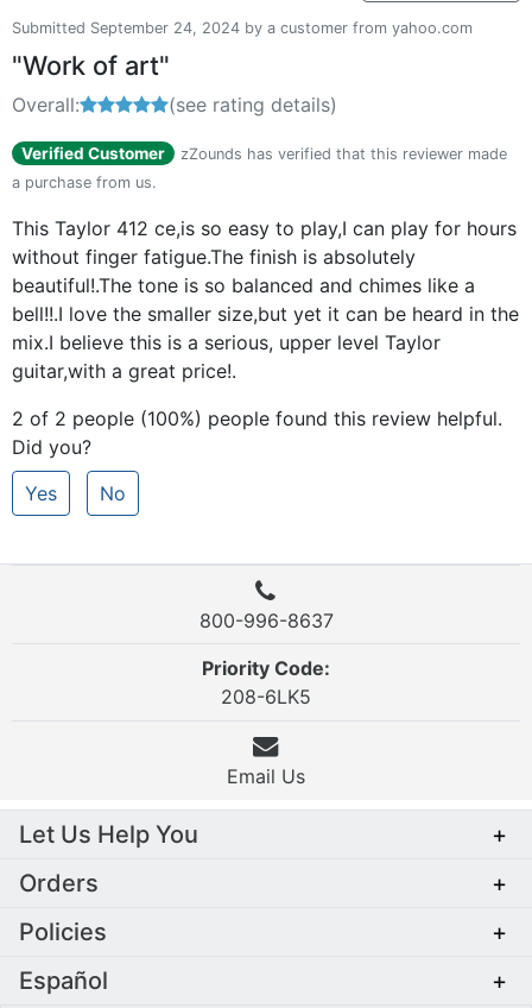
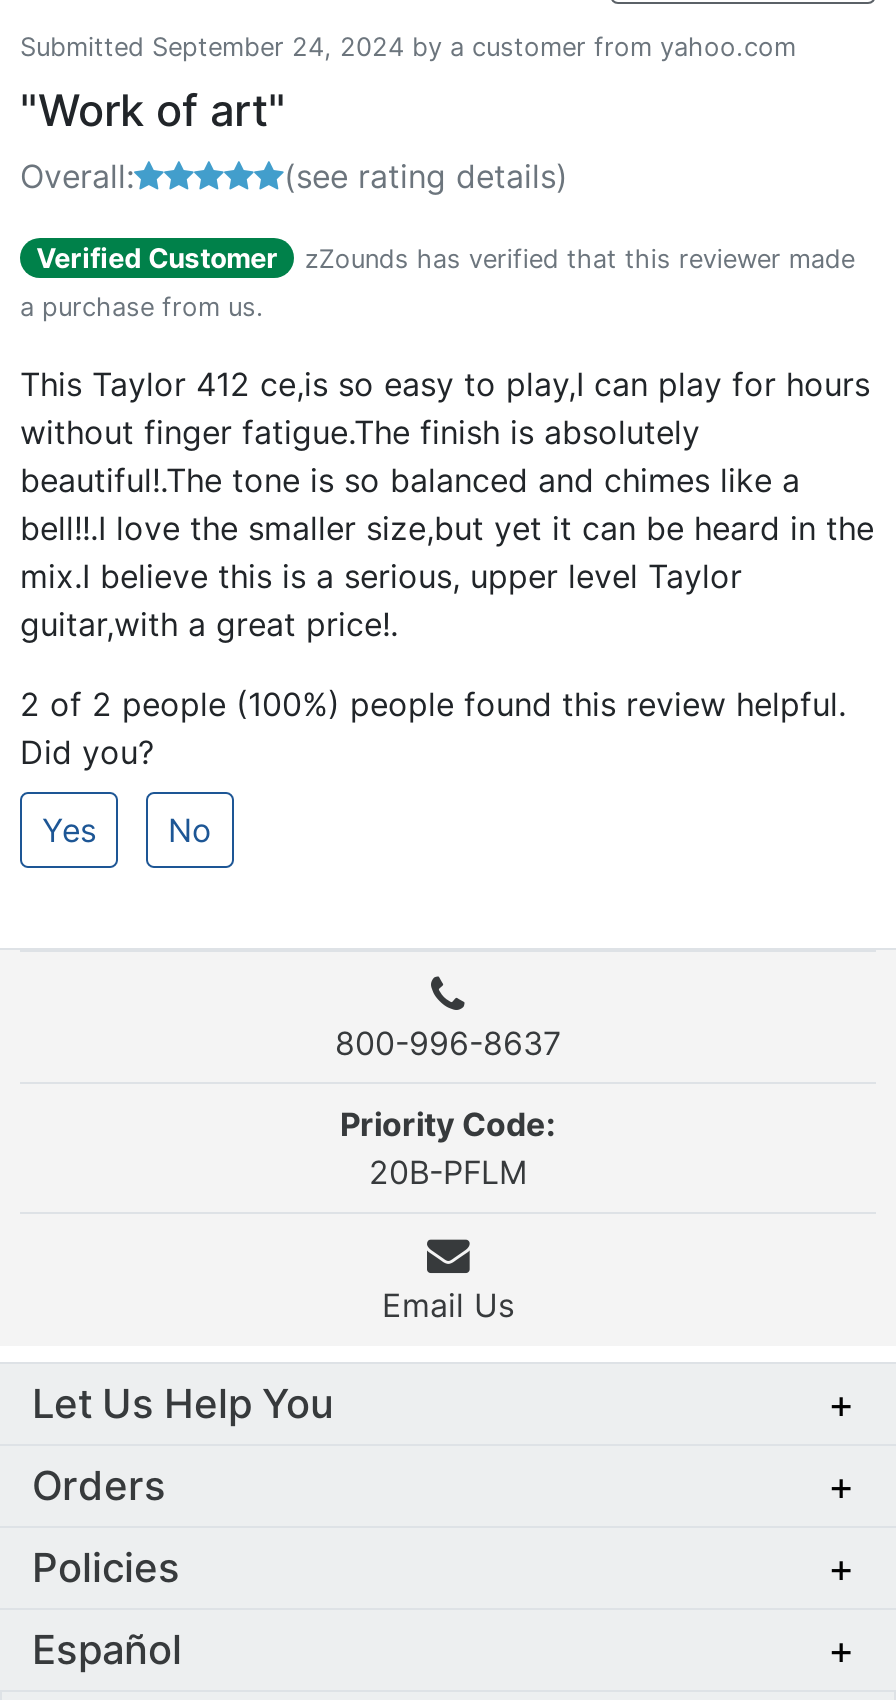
[221,685,311,709] 208-6LK5 -> [369,1152,527,1192] 20B-PFLM

